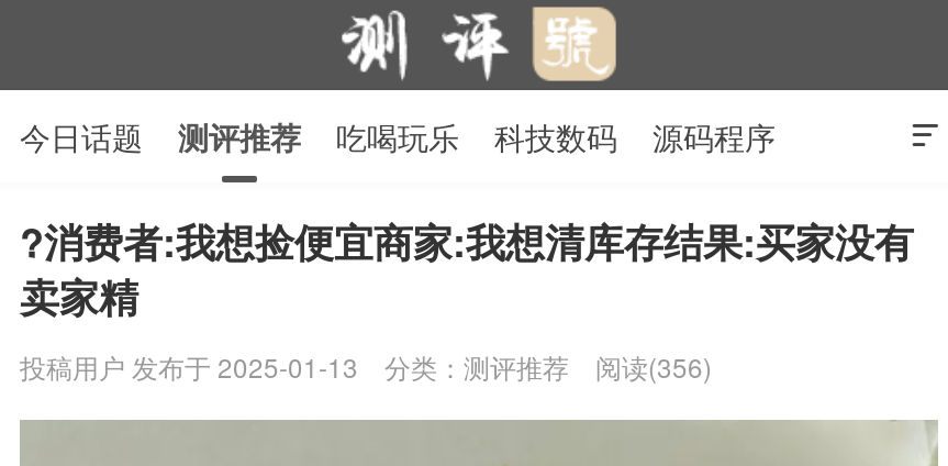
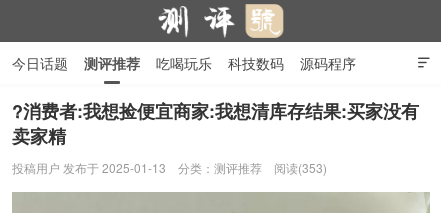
[595,347,712,385] 阅读(356) -> [274,159,327,176] 阅读(353)

